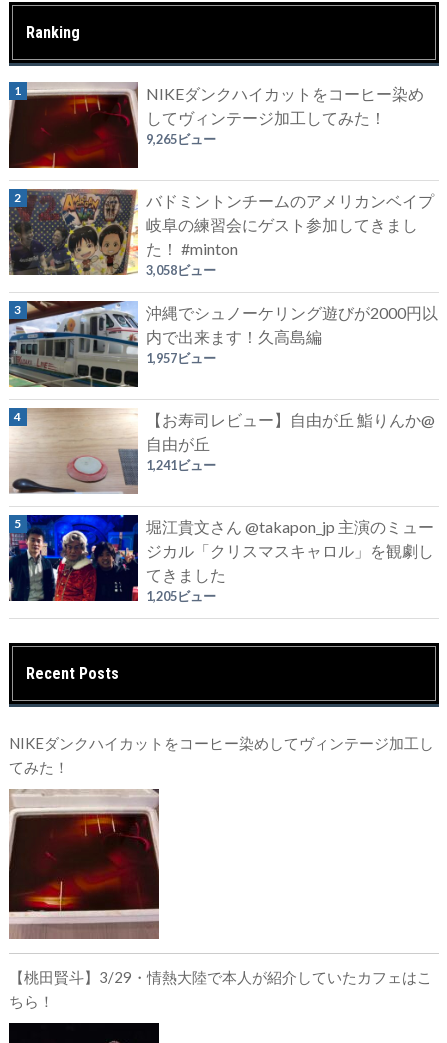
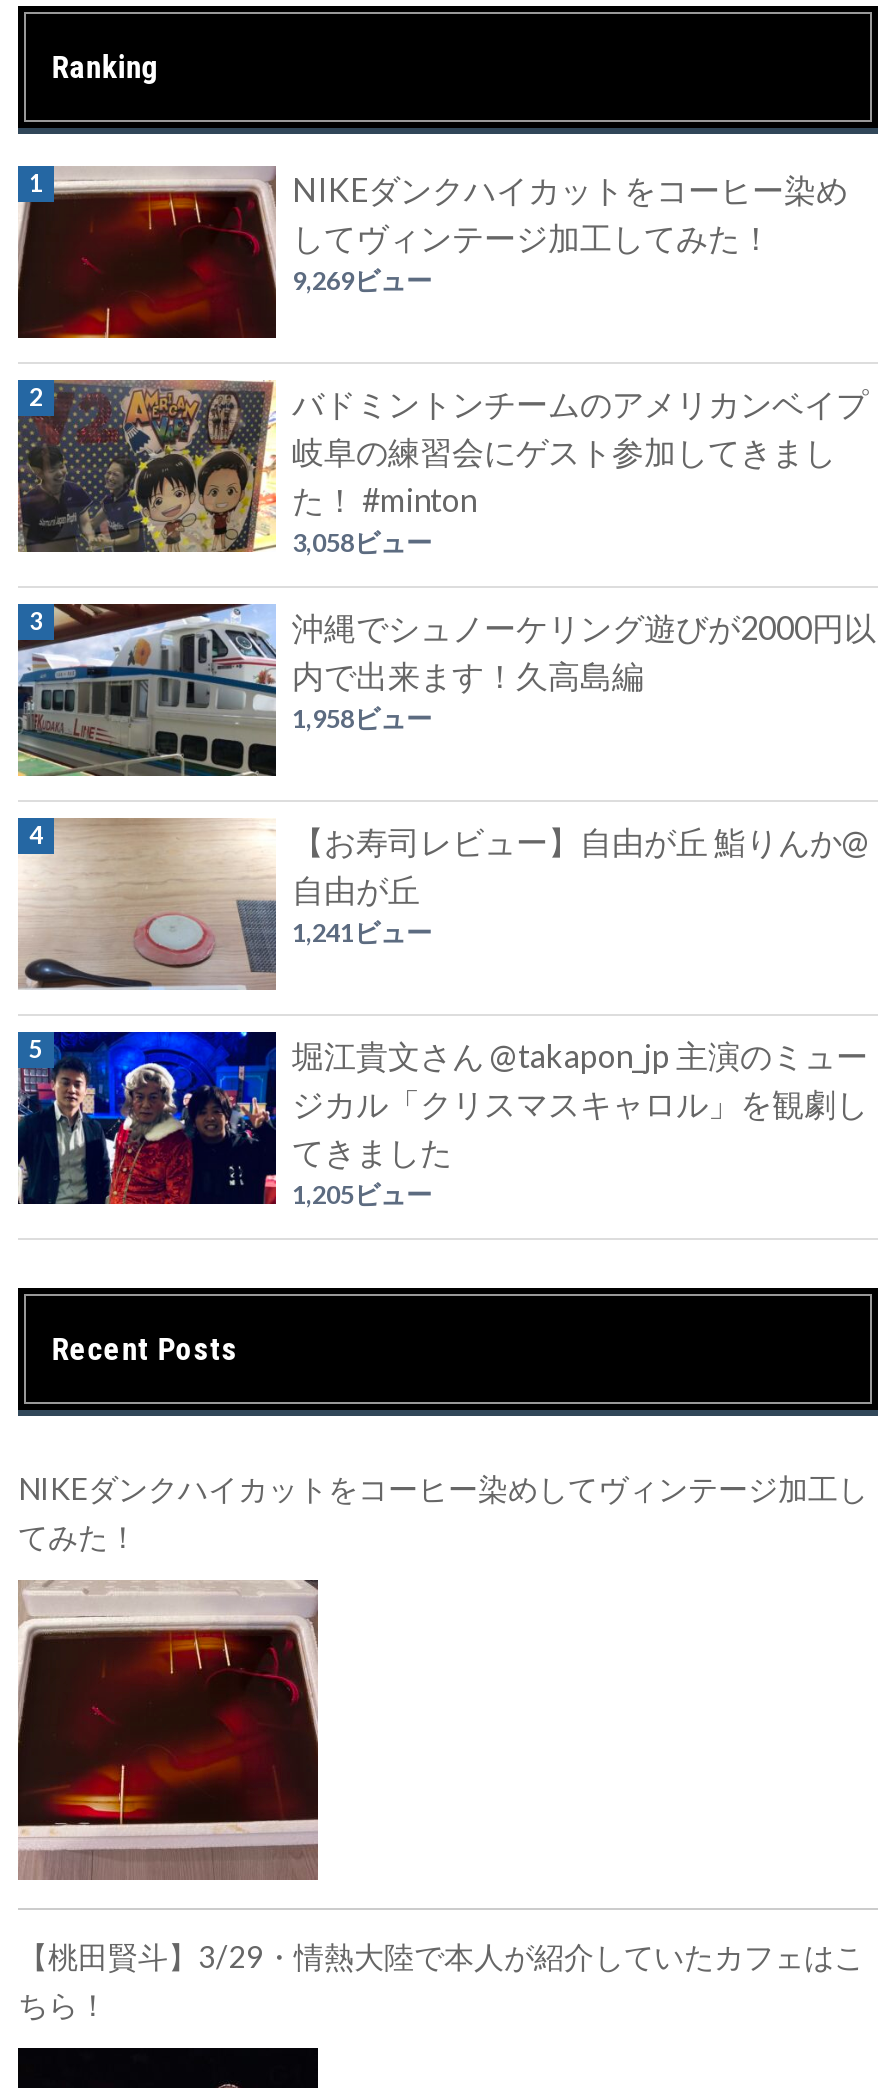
[146,131,216,147] 9,265ビュー -> [292,264,432,296] 9,269ビュー
[146,350,216,366] 1,957ビュー -> [292,702,432,734] 1,958ビュー

